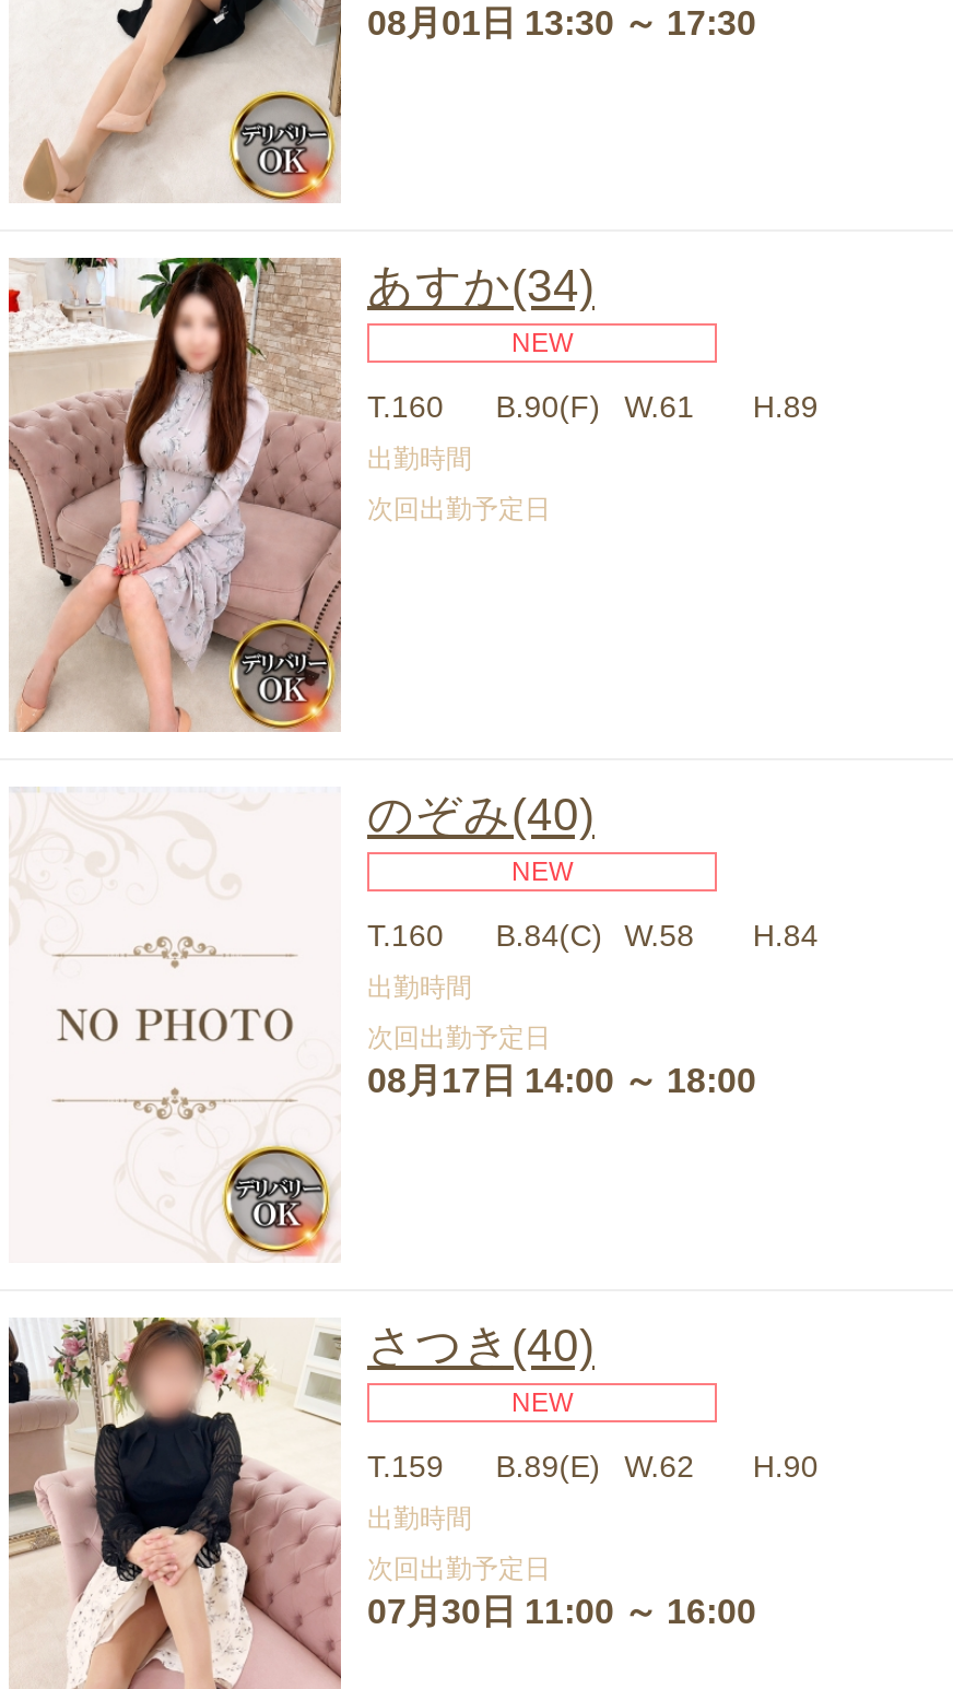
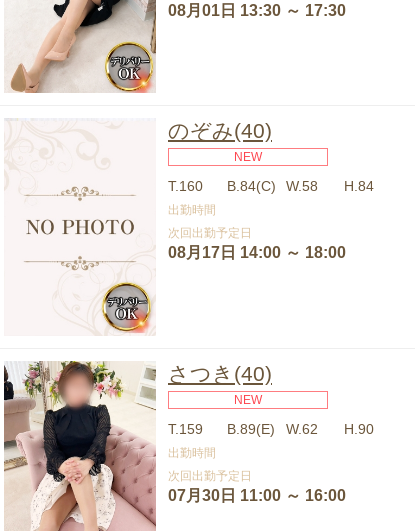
[7,256,818,732] [image] | あすか(34) | NEW | T.160 | B.90(F) | W.61 | H.89 | 出勤時間 | 次回出勤予定日 -> none

